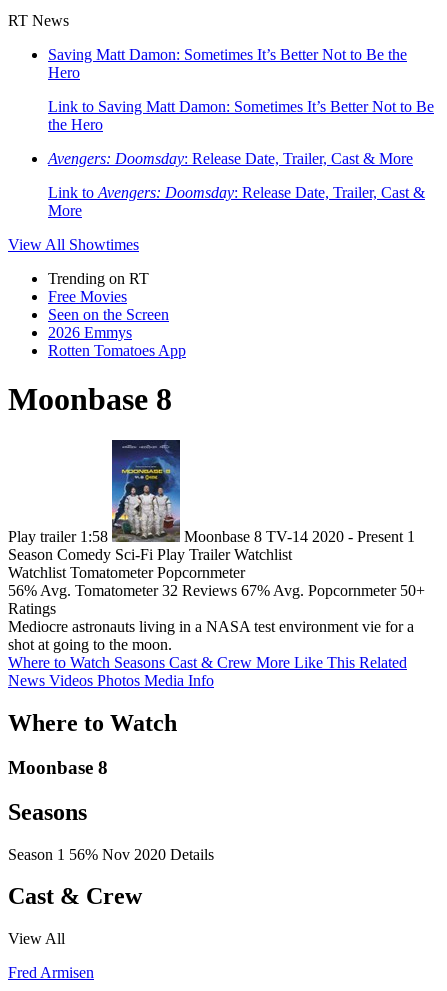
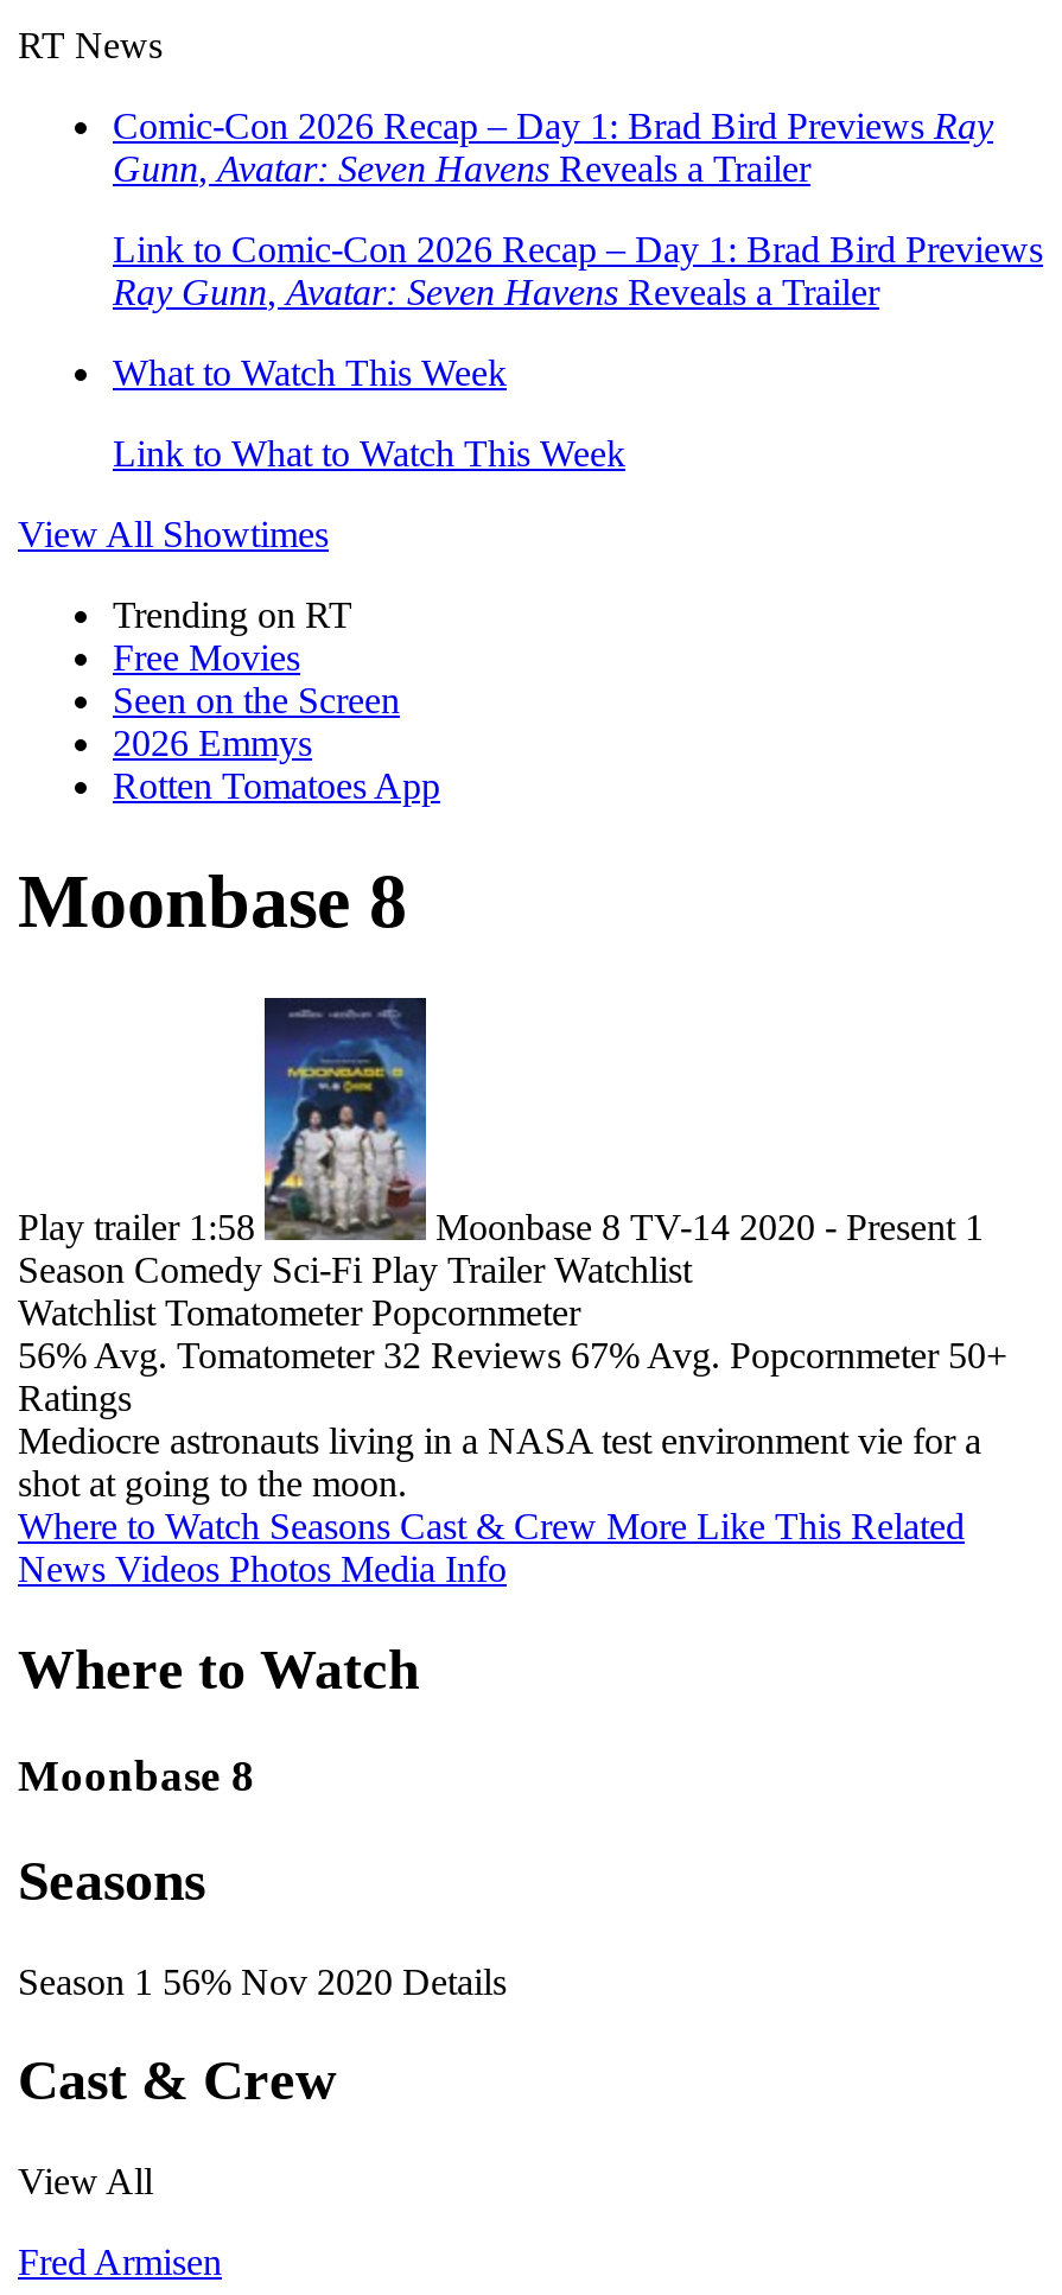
[48,46,407,81] Saving Matt Damon: Sometimes It’s Better Not to Be the | Hero -> [113,106,993,189] Comic-Con 2026 Recap – Day 1: Brad Bird Previews Ray | Gunn, Avatar: Seven Havens Reveals a Trailer
[48,98,434,133] Link to Saving Matt Damon: Sometimes It’s Better Not to Be | the Hero -> [113,229,1043,312] Link to Comic-Con 2026 Recap – Day 1: Brad Bird Previews | Ray Gunn, Avatar: Seven Havens Reveals a Trailer
[48,150,413,167] Avengers: Doomsday: Release Date, Trailer, Cast & More -> [113,352,507,393] What to Watch This Week
[48,184,425,219] Link to Avengers: Doomsday: Release Date, Trailer, Cast & | More -> [113,433,625,473] Link to What to Watch This Week

